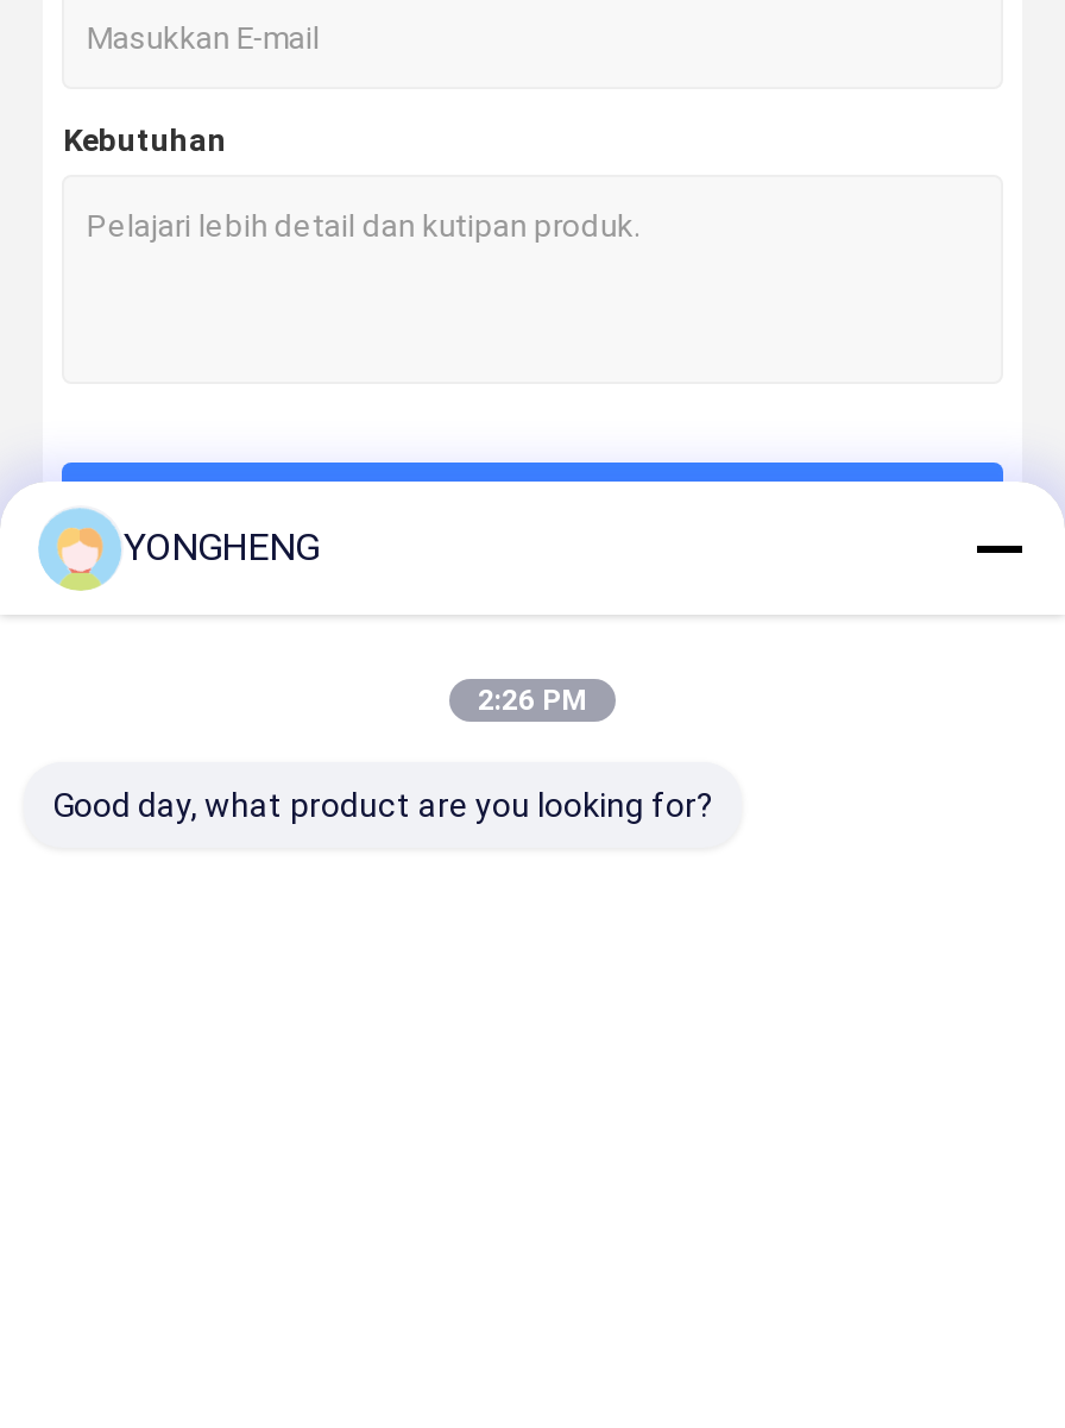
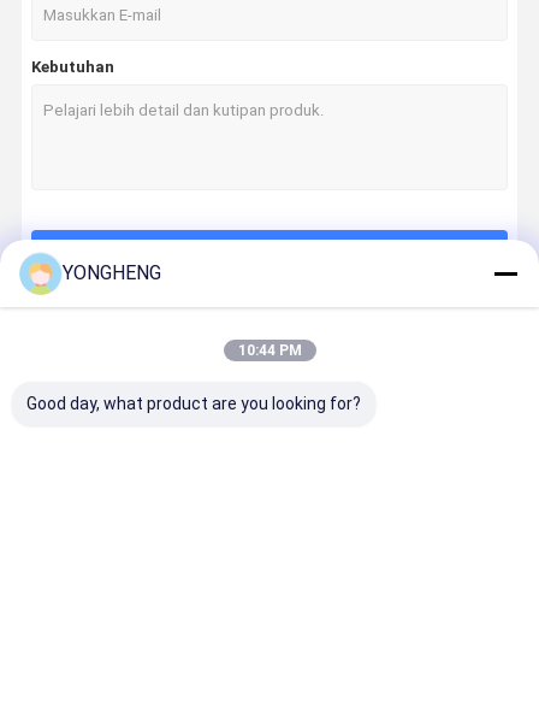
[478,684,587,717] 2:26 PM -> [238,342,301,359] 10:44 PM

